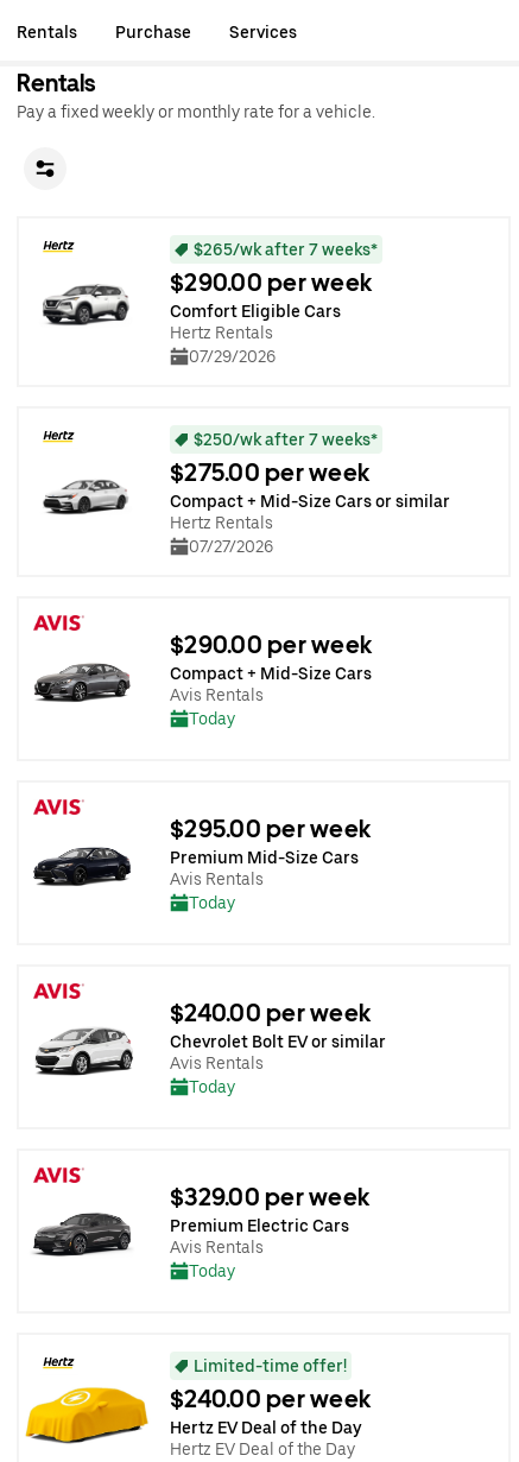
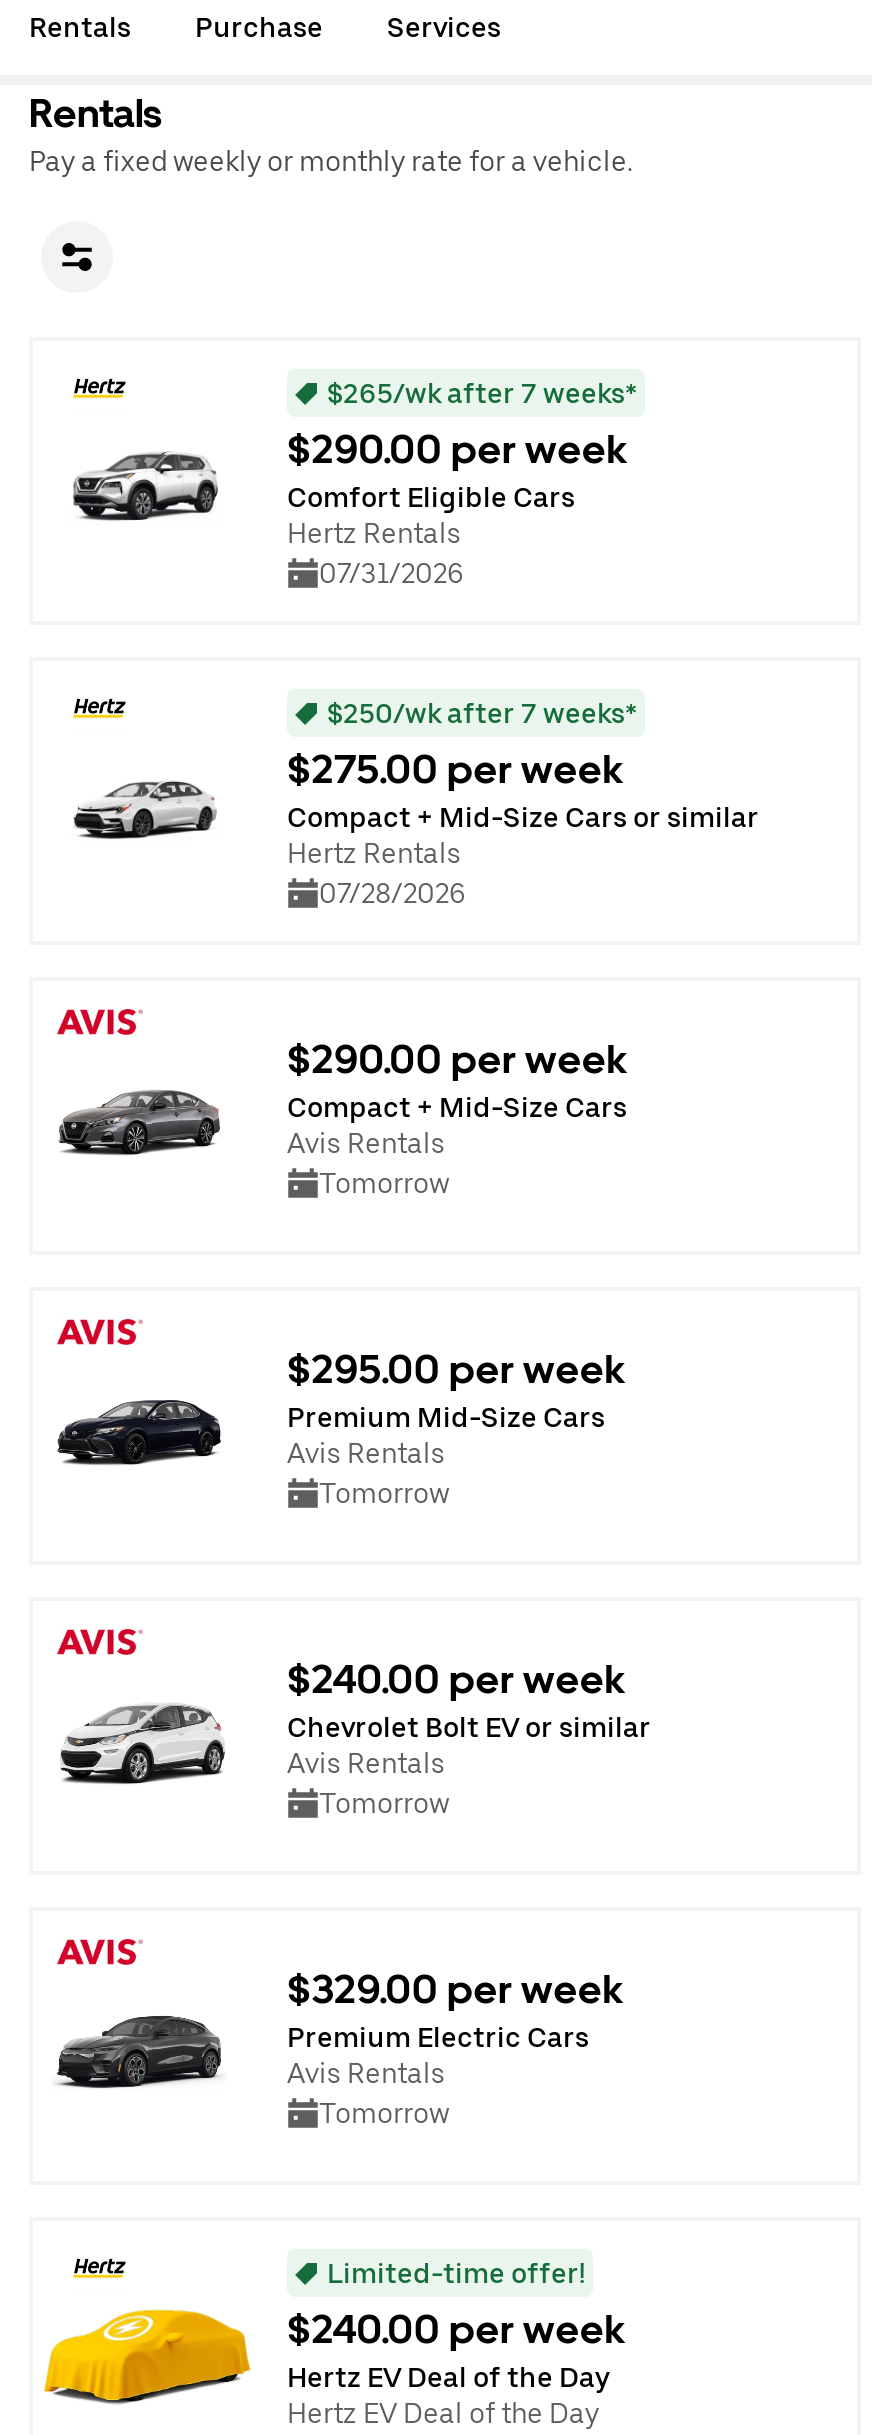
[189,347,276,366] 07/29/2026 -> [319,557,463,589] 07/31/2026
[189,537,273,556] 07/27/2026 -> [319,877,465,909] 07/28/2026
[189,708,235,727] Today -> [319,1166,449,1198] Tomorrow
[189,893,235,912] Today -> [319,1476,449,1508] Tomorrow
[189,1077,235,1096] Today -> [319,1786,449,1818] Tomorrow
[189,1261,235,1280] Today -> [319,2096,449,2128] Tomorrow

